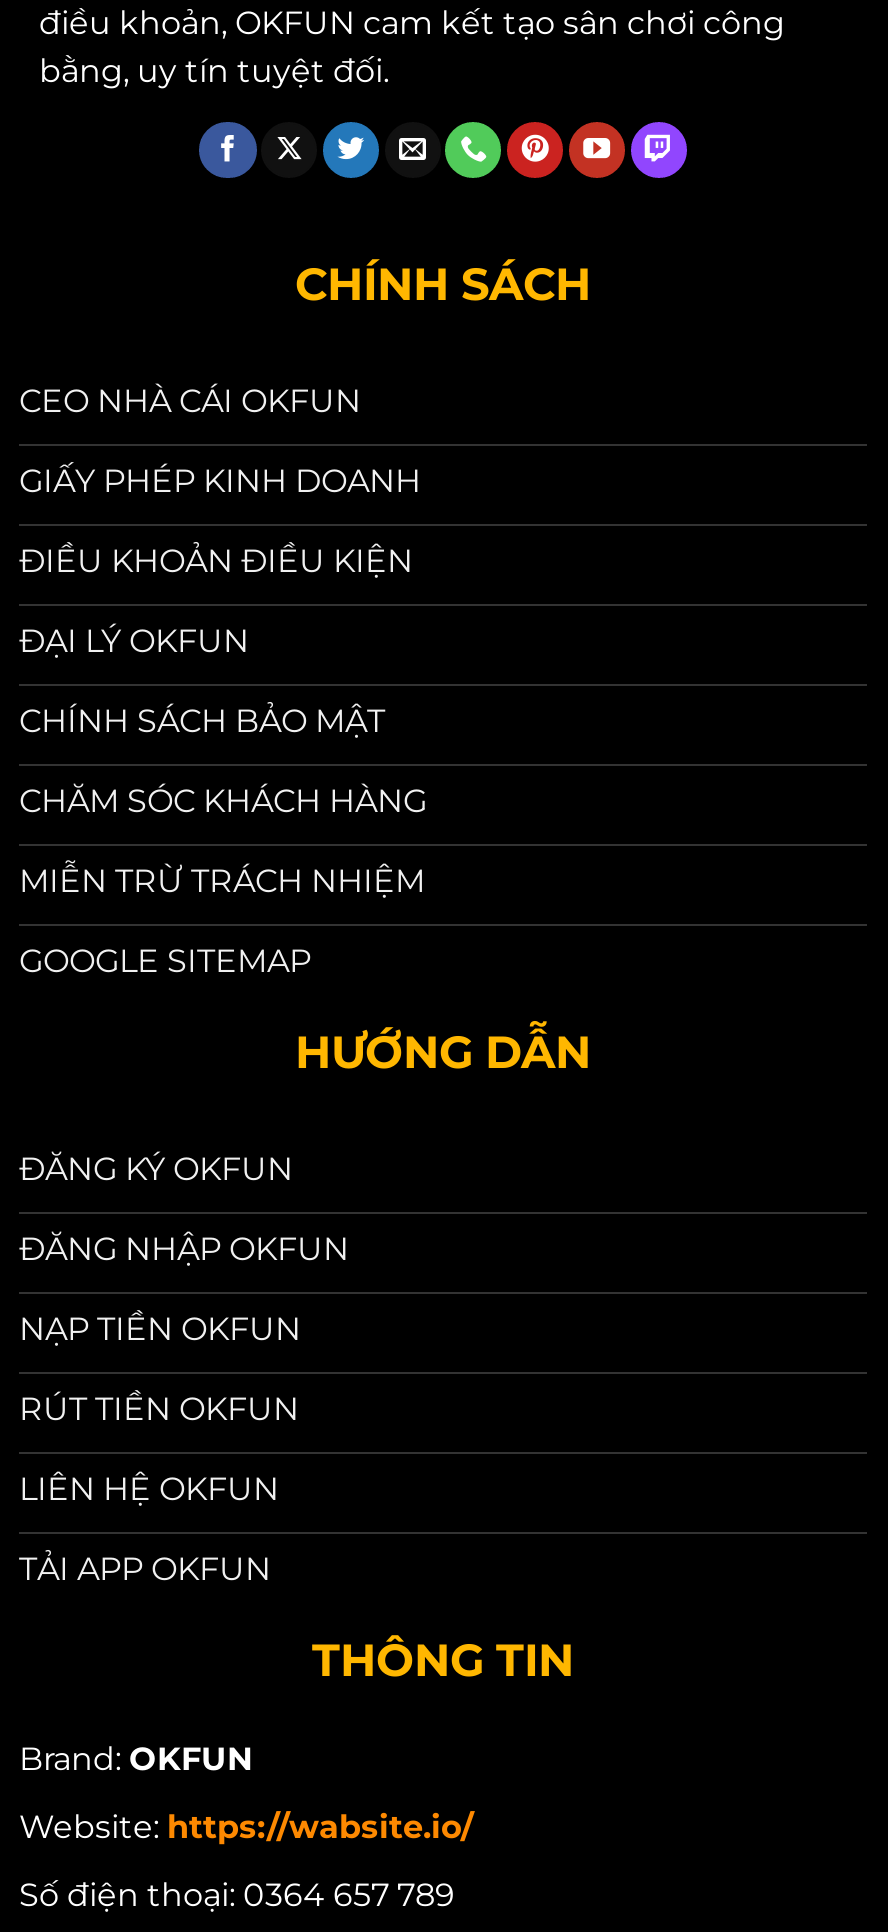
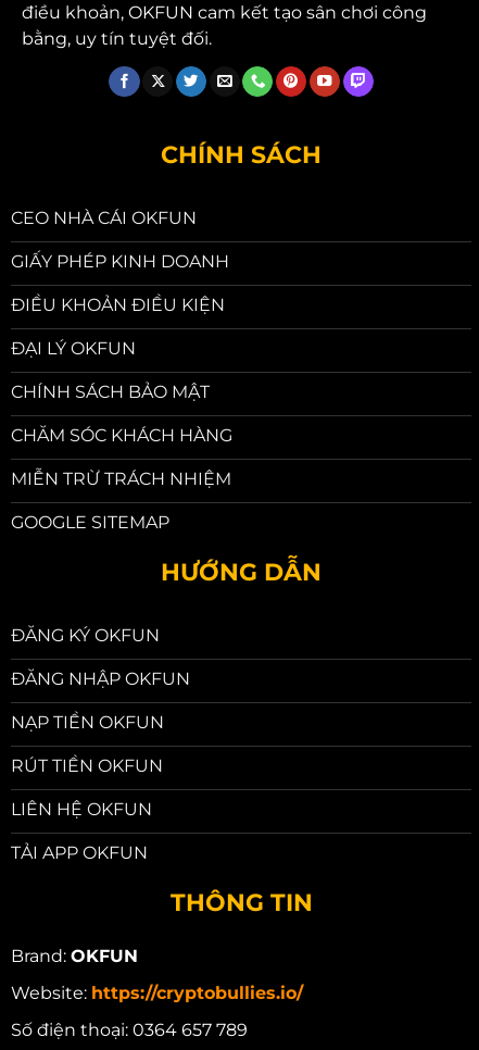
[19,1808,473,1846] Website: https://wabsite.io/ -> [11,983,303,1003] Website: https://cryptobullies.io/

